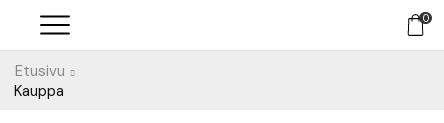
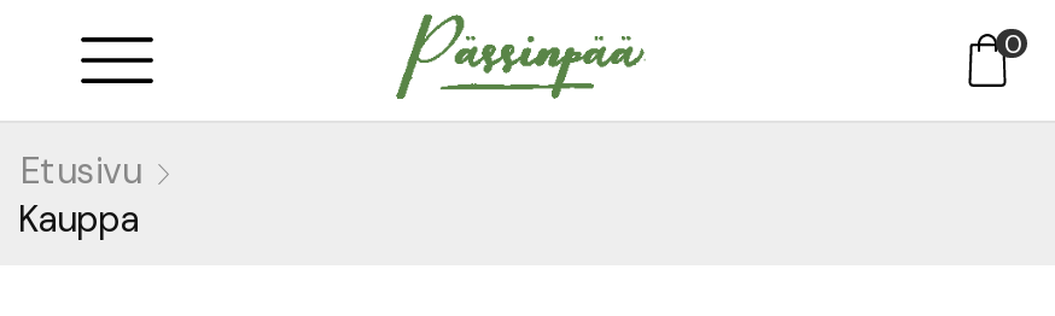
none -> [395,12,646,101] [image]

